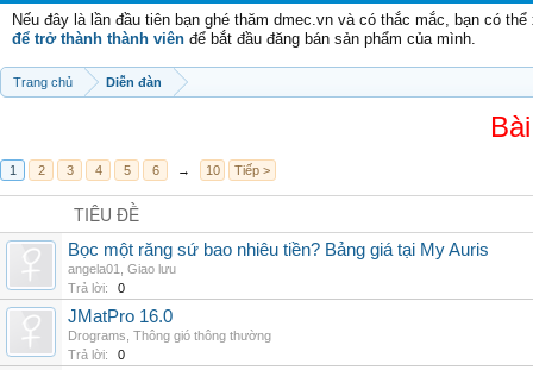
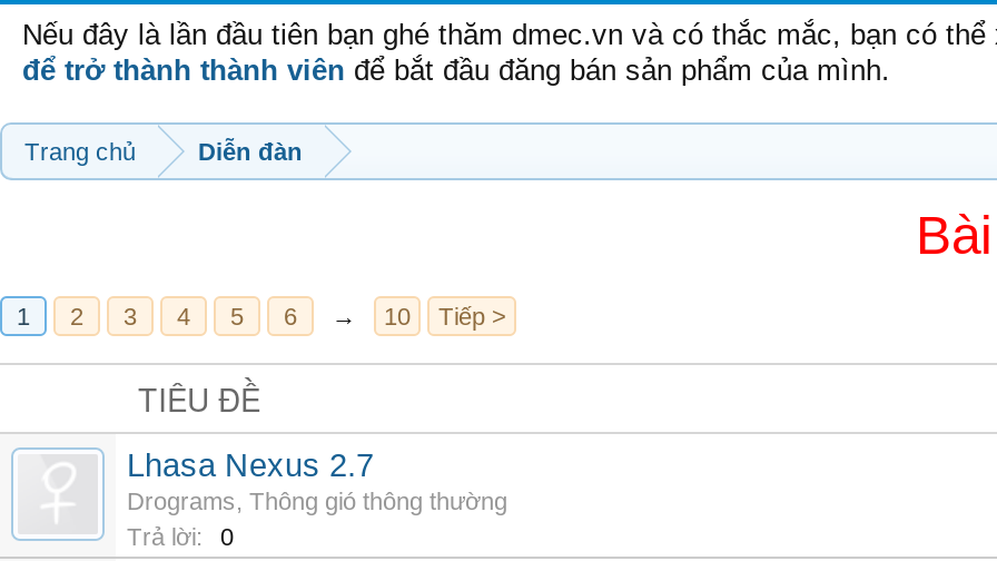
[68,240,489,326] Bọc một răng sứ bao nhiêu tiền? Bảng giá tại My Auris | angela01, Giao lưu | Trả lời: | 0 | JMatPro 16.0 -> [127,447,374,483] Lhasa Nexus 2.7

